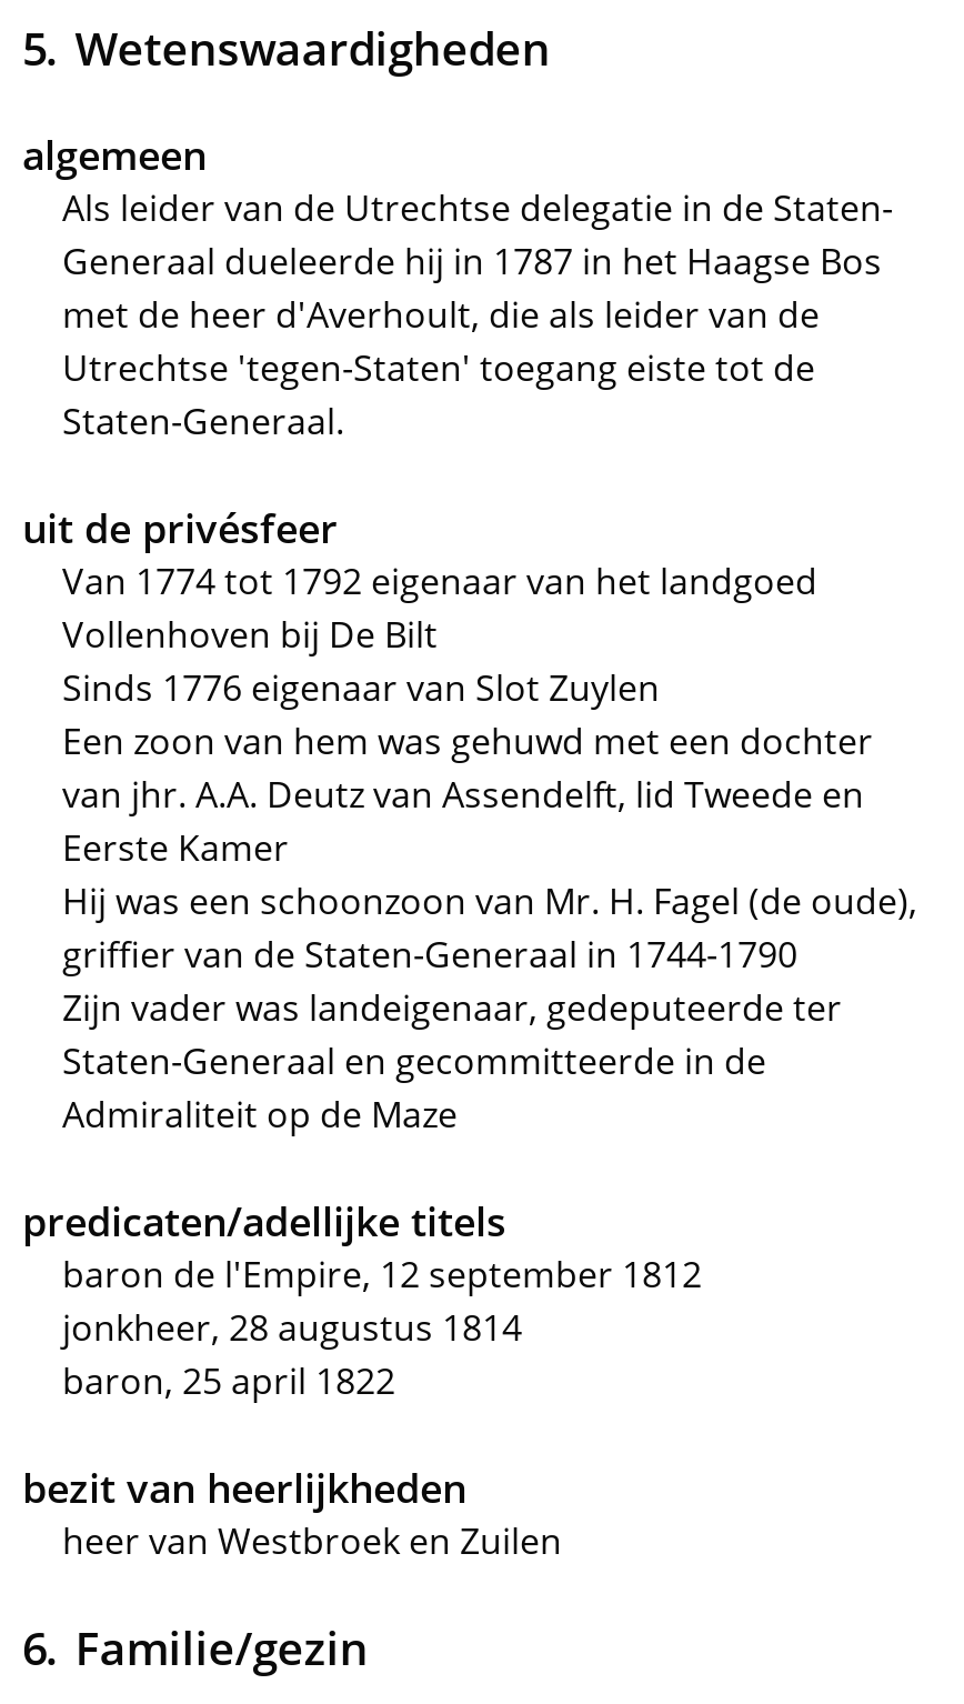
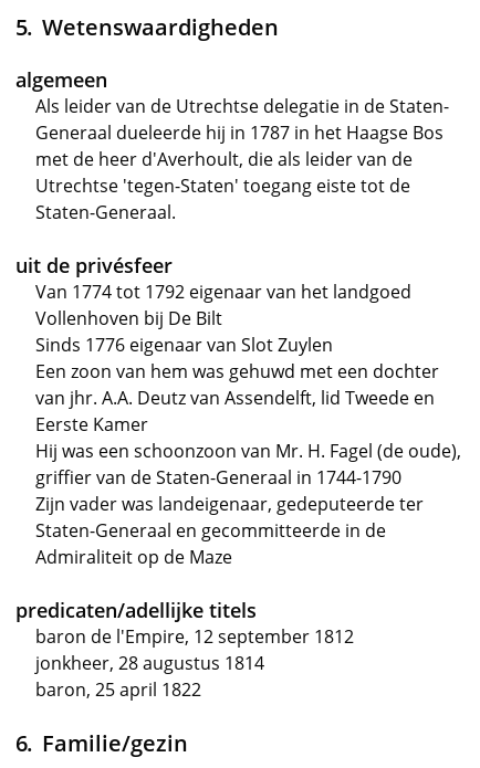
[22,1461,562,1565] bezit van heerlijkheden | heer van Westbroek en Zuilen -> none

